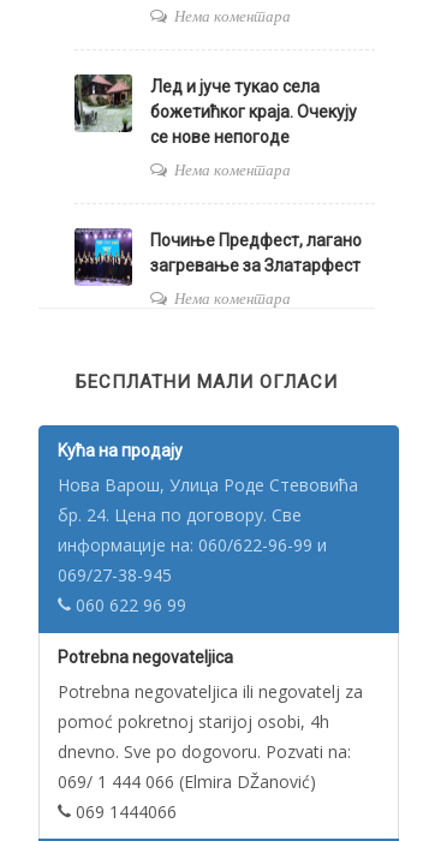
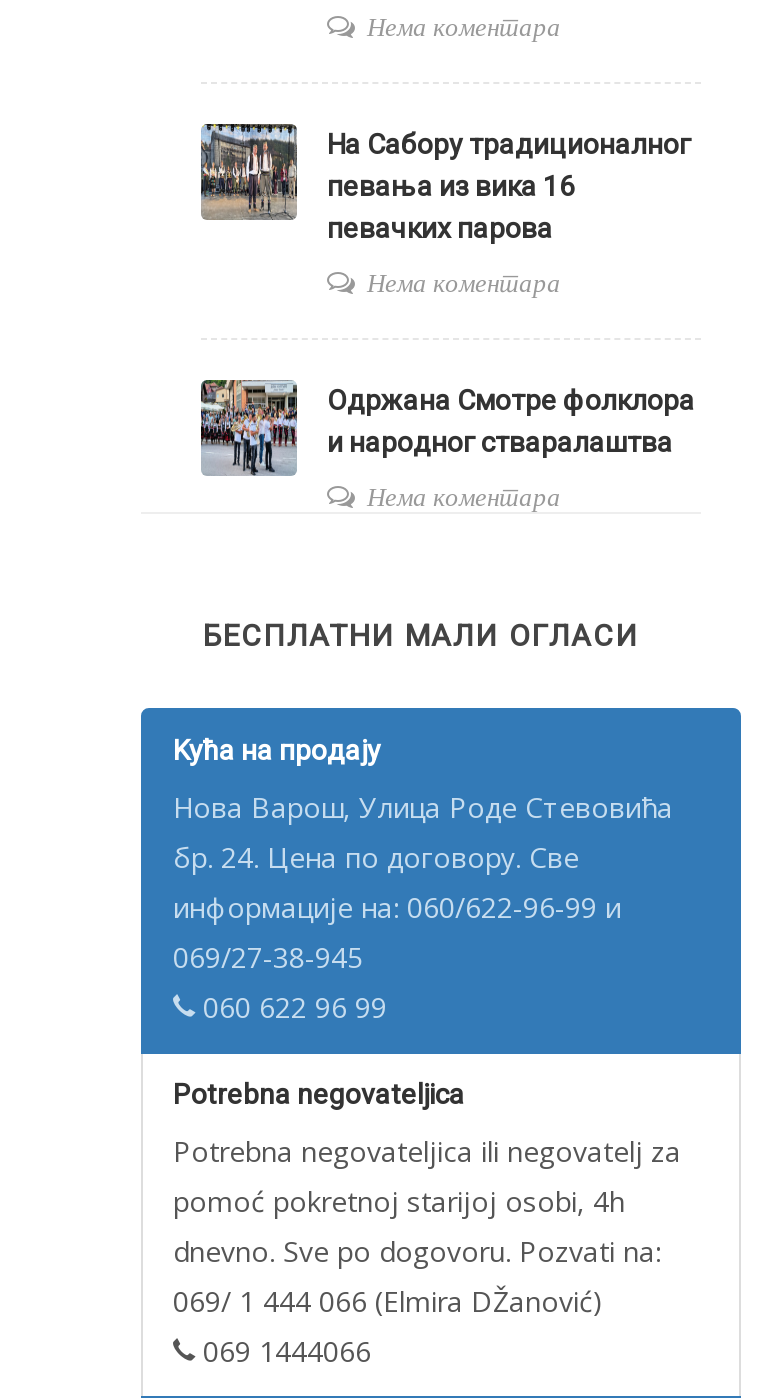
[73,74,357,147] [image] | Лед и јуче тукао села | божетићког краја. Очекују | се нове непогоде -> [199,124,691,244] [image] | На Сабору традиционалног | певања из вика 16 | певачких парова
[73,227,362,286] [image] | Почиње Предфест, лагано | загревање за Златарфест -> [199,378,695,478] [image] | Одржана Смотре фолклора | и народног стваралаштва

